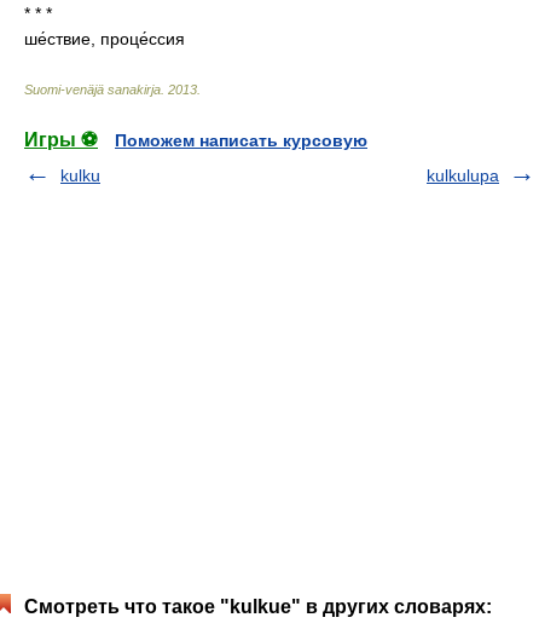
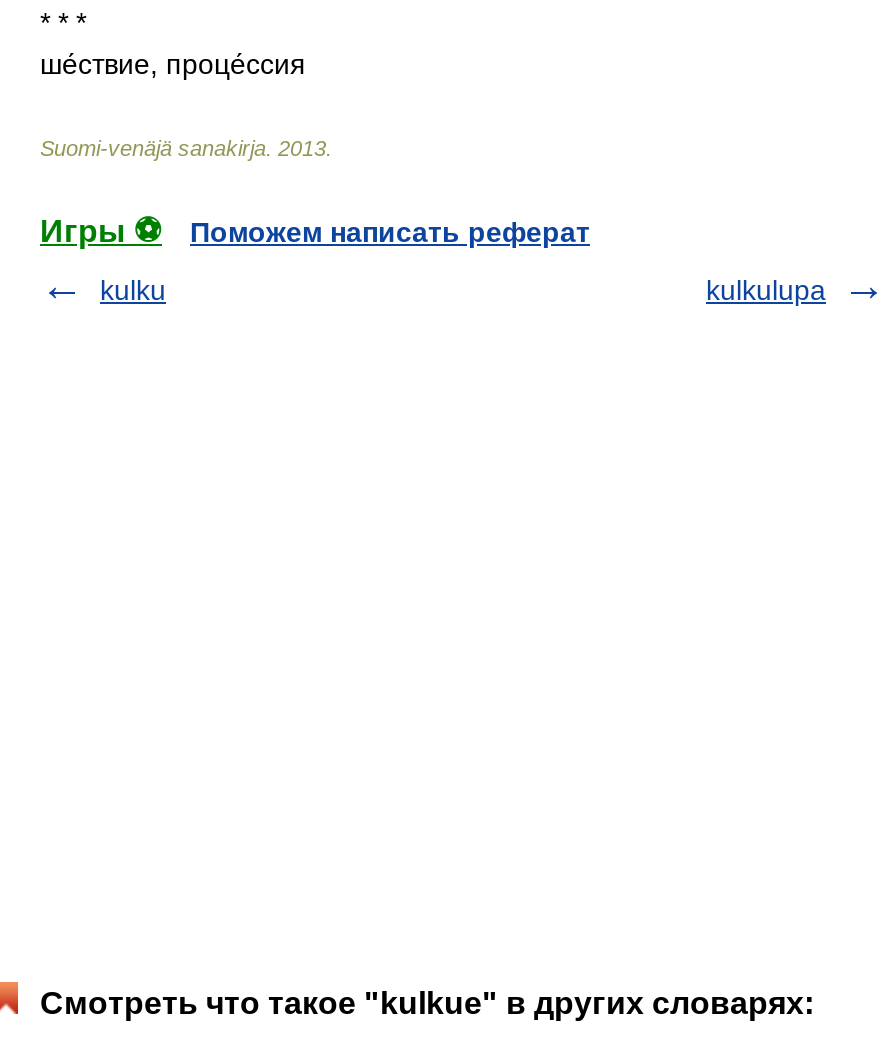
[115,131,367,150] Поможем написать курсовую -> [190,216,590,248] Поможем написать реферат

